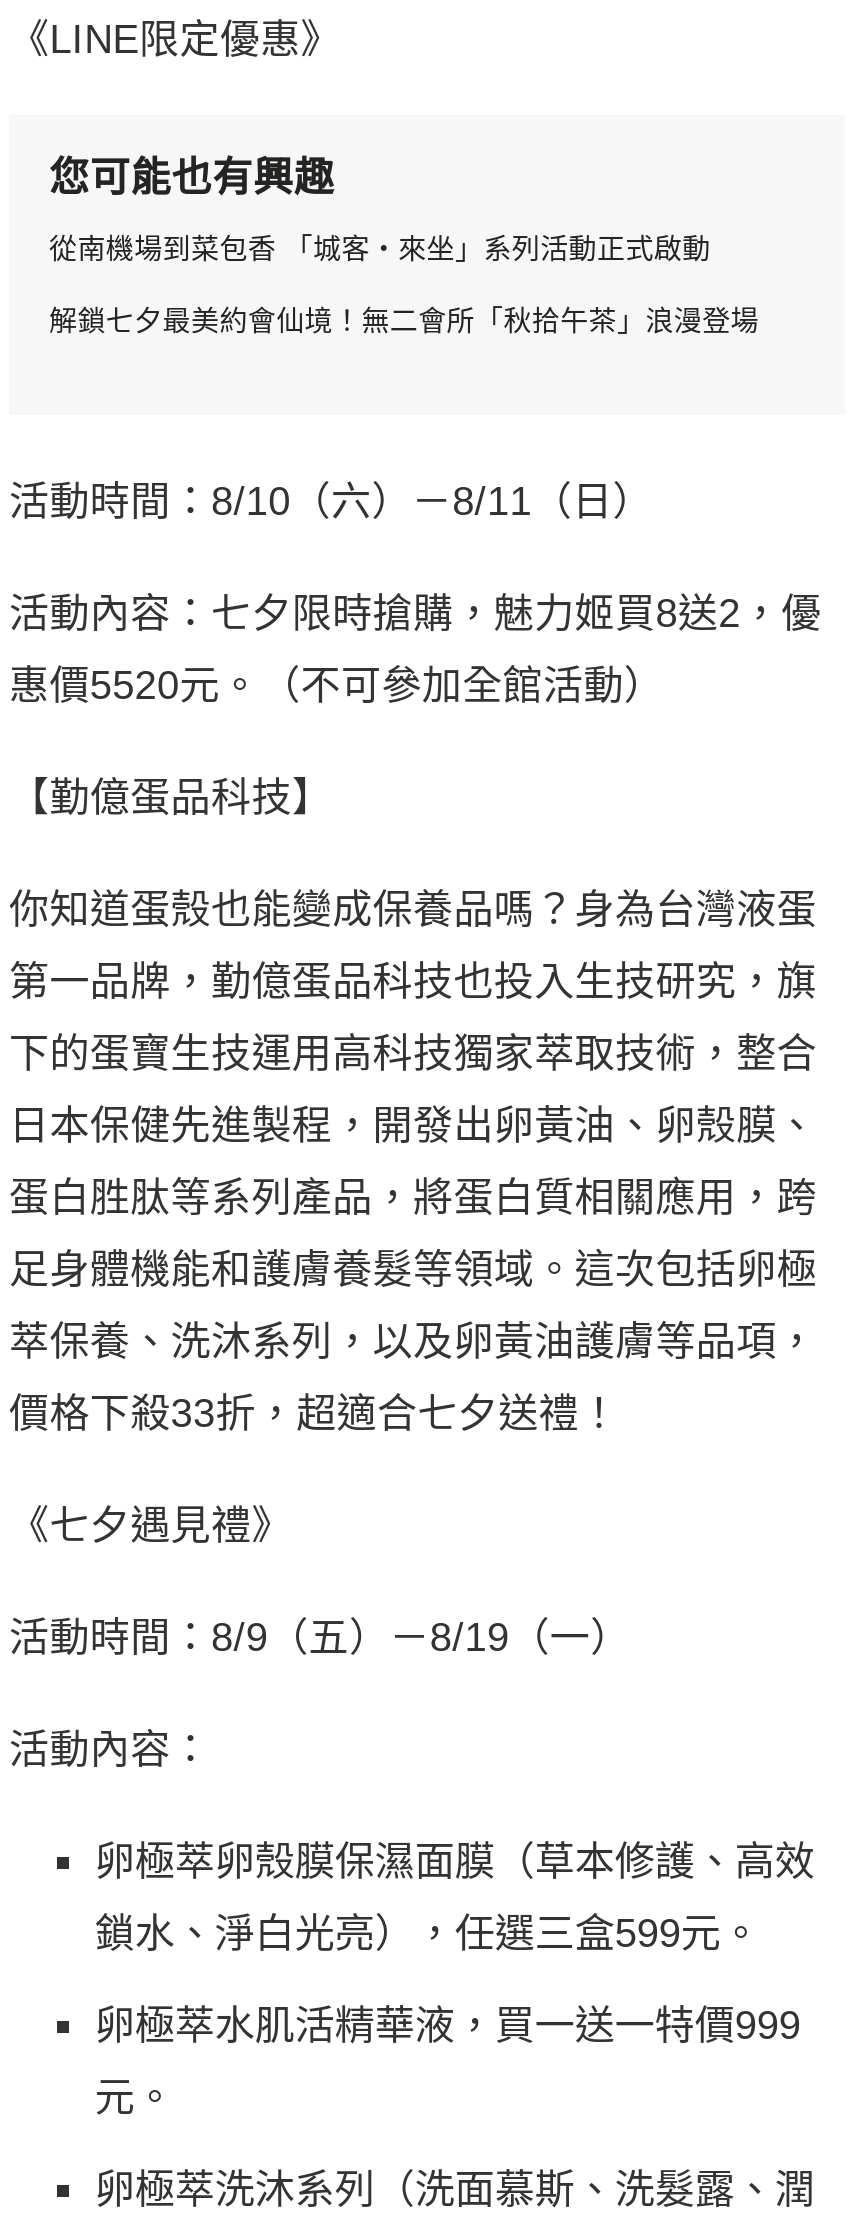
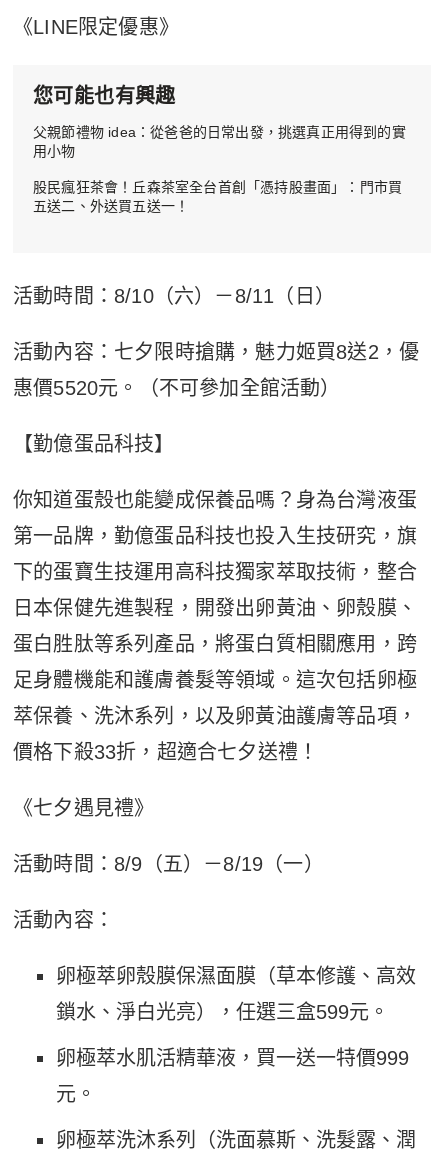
[49,233,711,265] 從南機場到菜包香 「城客・來坐」系列活動正式啟動 -> [33,124,406,159] 父親節禮物 idea：從爸爸的日常出發，挑選真正用得到的實 | 用小物
[49,305,759,337] 解鎖七夕最美約會仙境！無二會所「秋拾午茶」浪漫登場 -> [33,179,402,214] 股民瘋狂茶會！丘森茶室全台首創「憑持股畫面」：門市買 | 五送二、外送買五送一！

